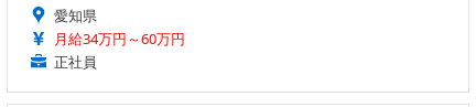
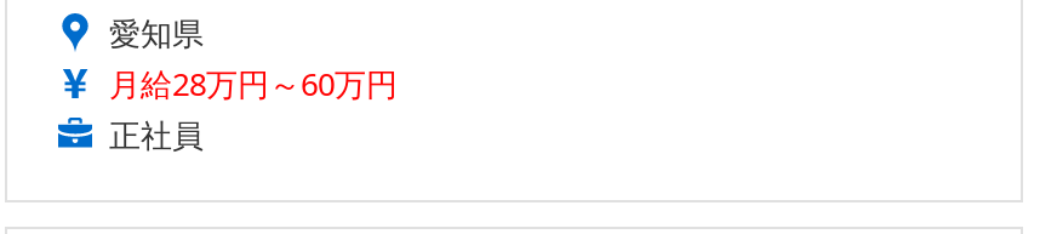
[54,29,185,49] 月給34万円～60万円 -> [109,62,398,105] 月給28万円～60万円

